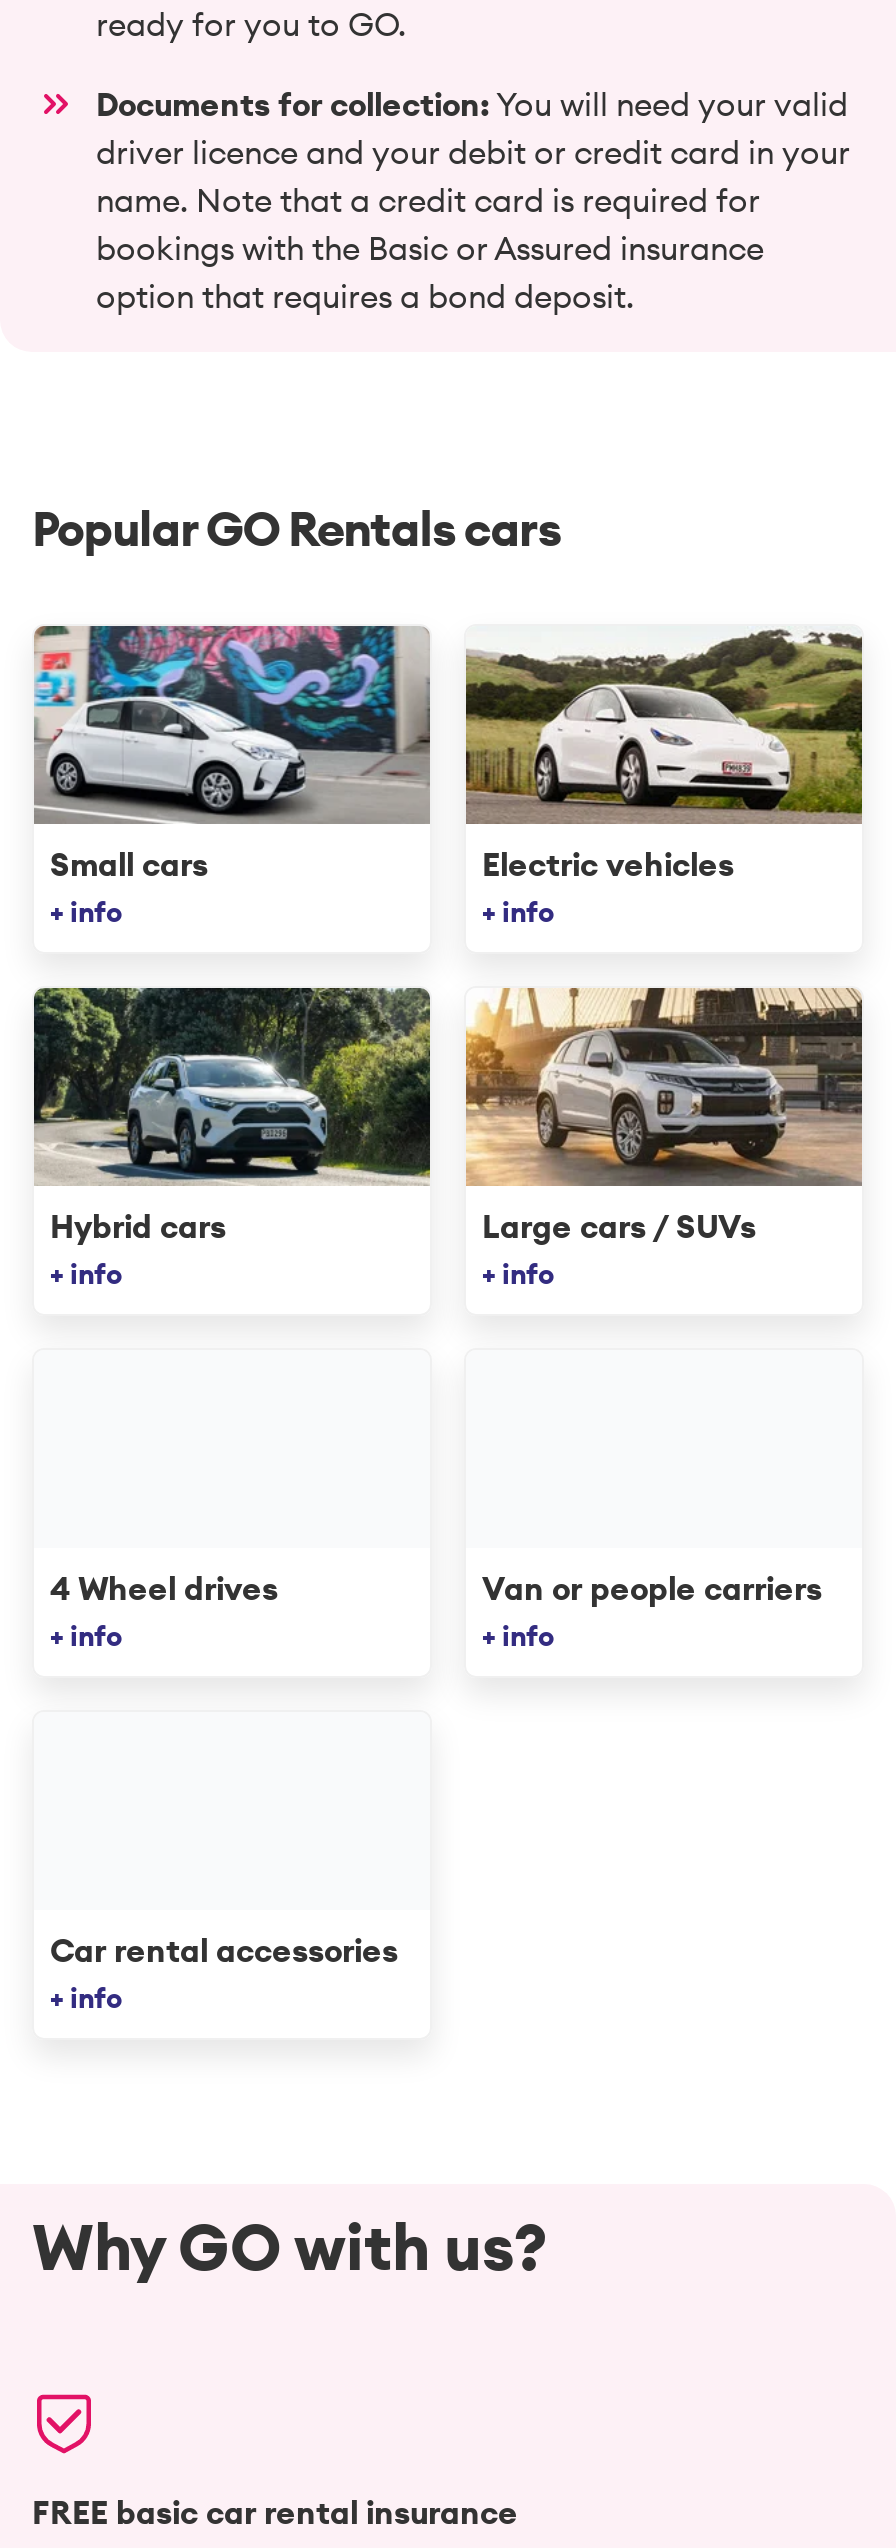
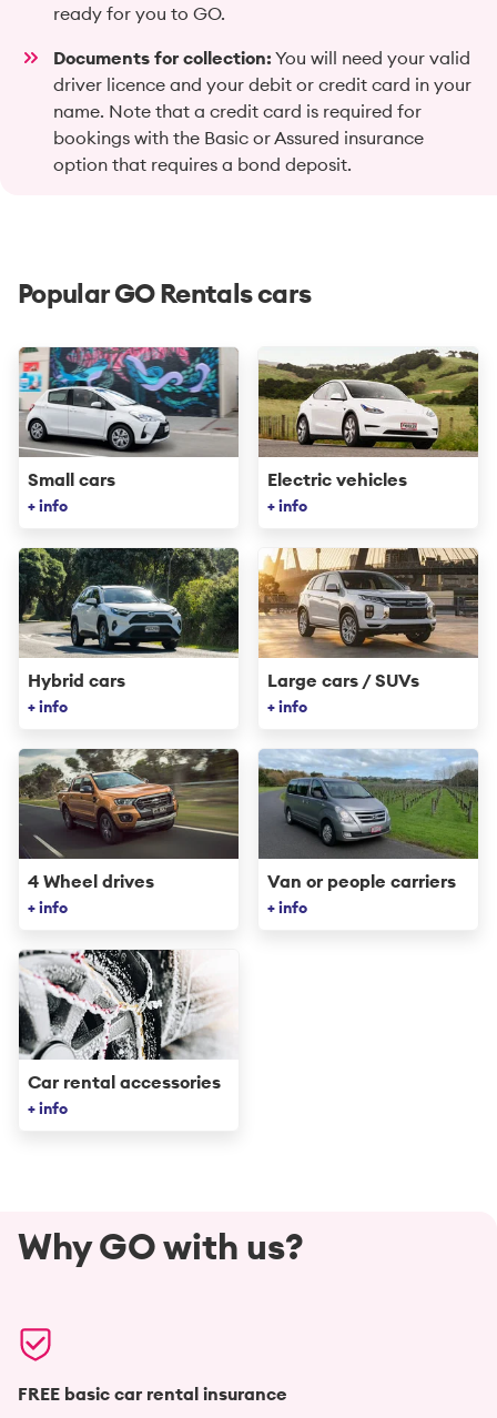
none -> [18,748,240,860] [image]
none -> [257,749,479,860] [image]
none -> [18,949,221,1061] [image]

